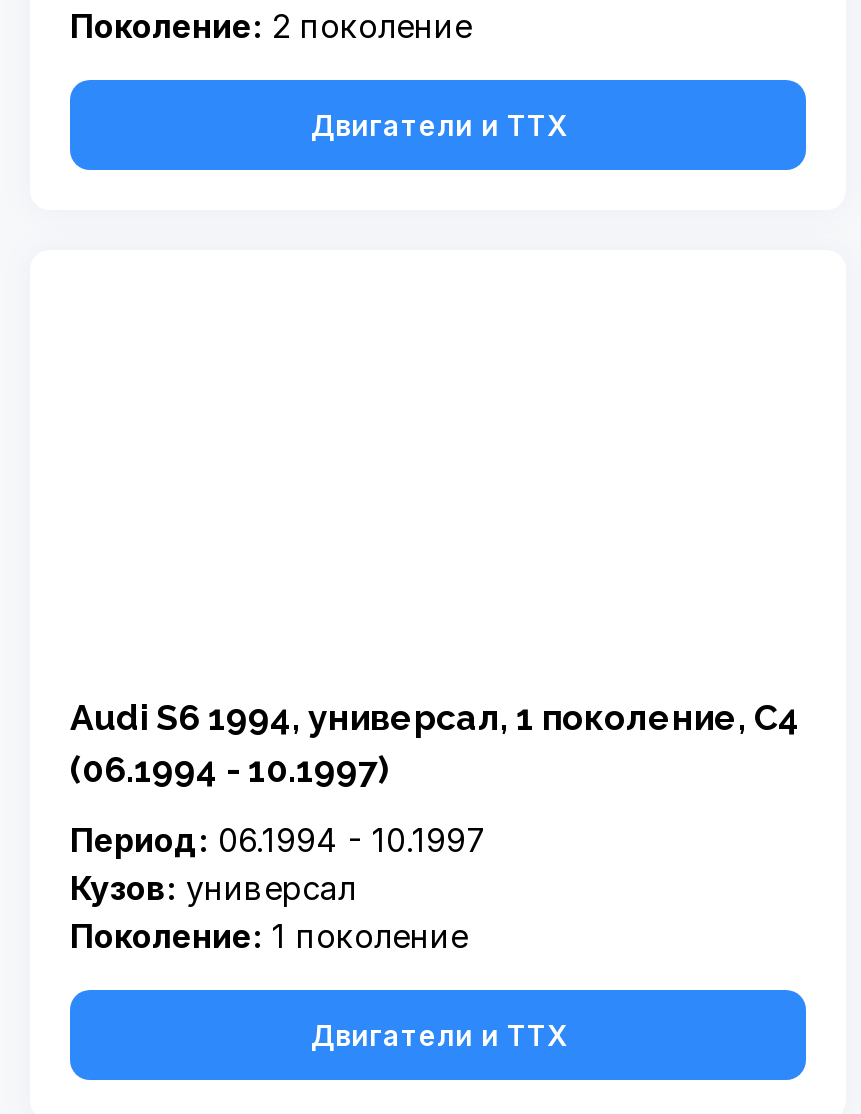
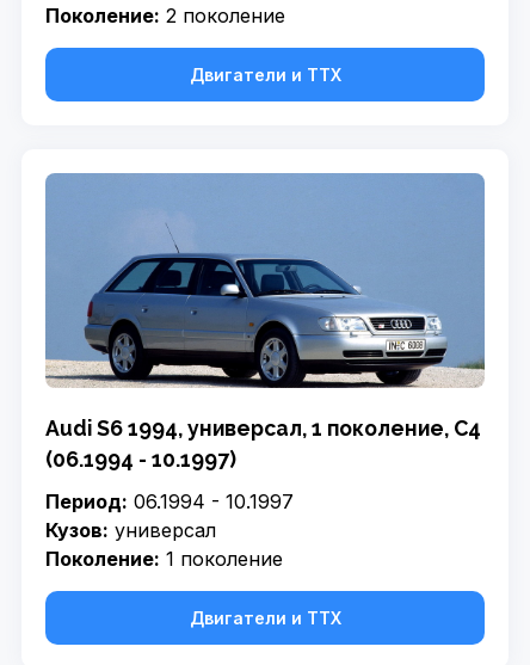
none -> [44,172,486,389] [image]

